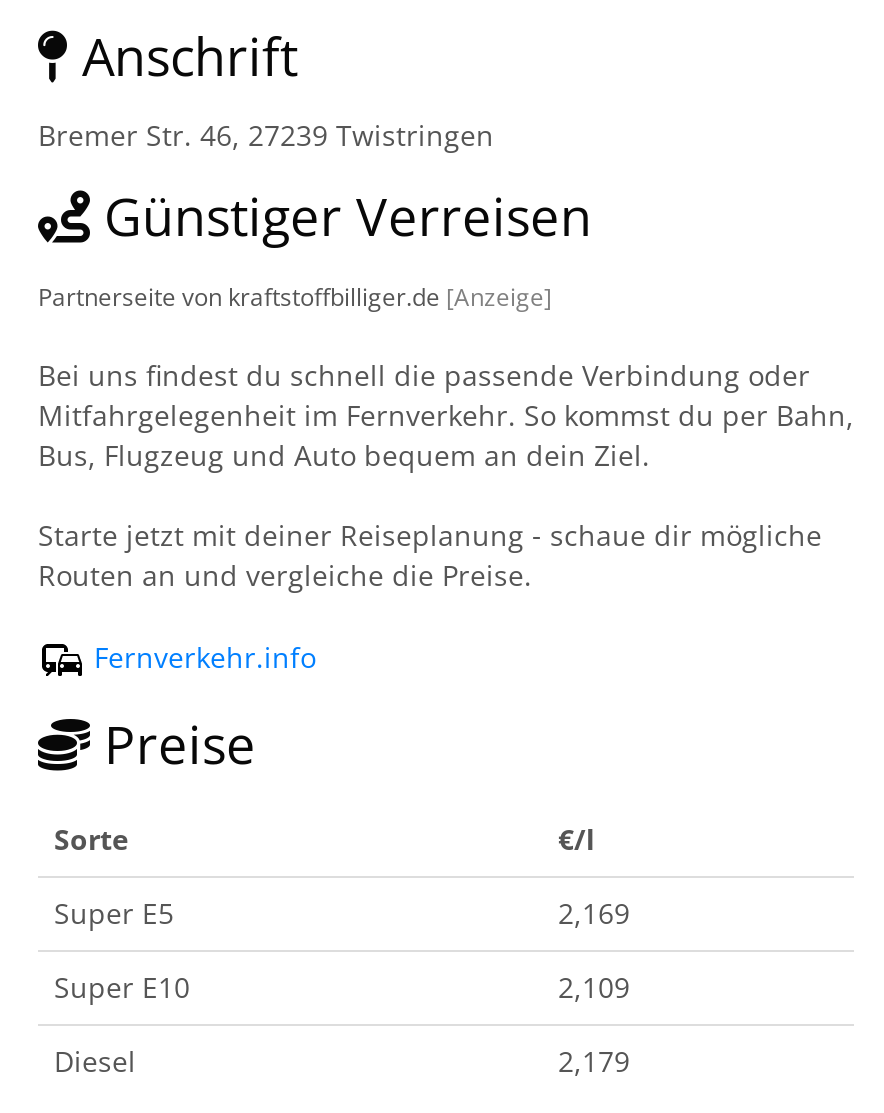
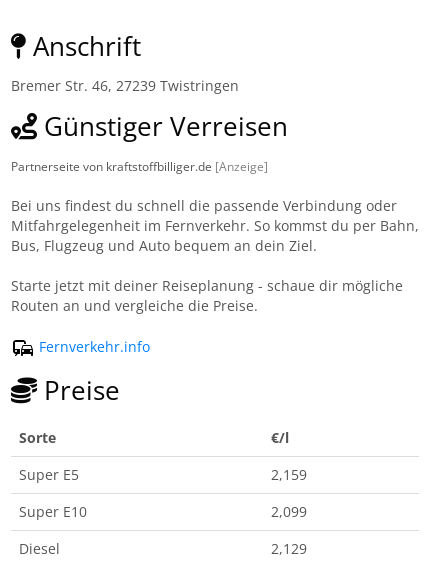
[558,894,630,932] 2,169 -> [271,465,307,484] 2,159
[558,968,630,1006] 2,109 -> [271,502,307,521] 2,099
[558,1042,630,1080] 2,179 -> [271,539,307,558] 2,129

